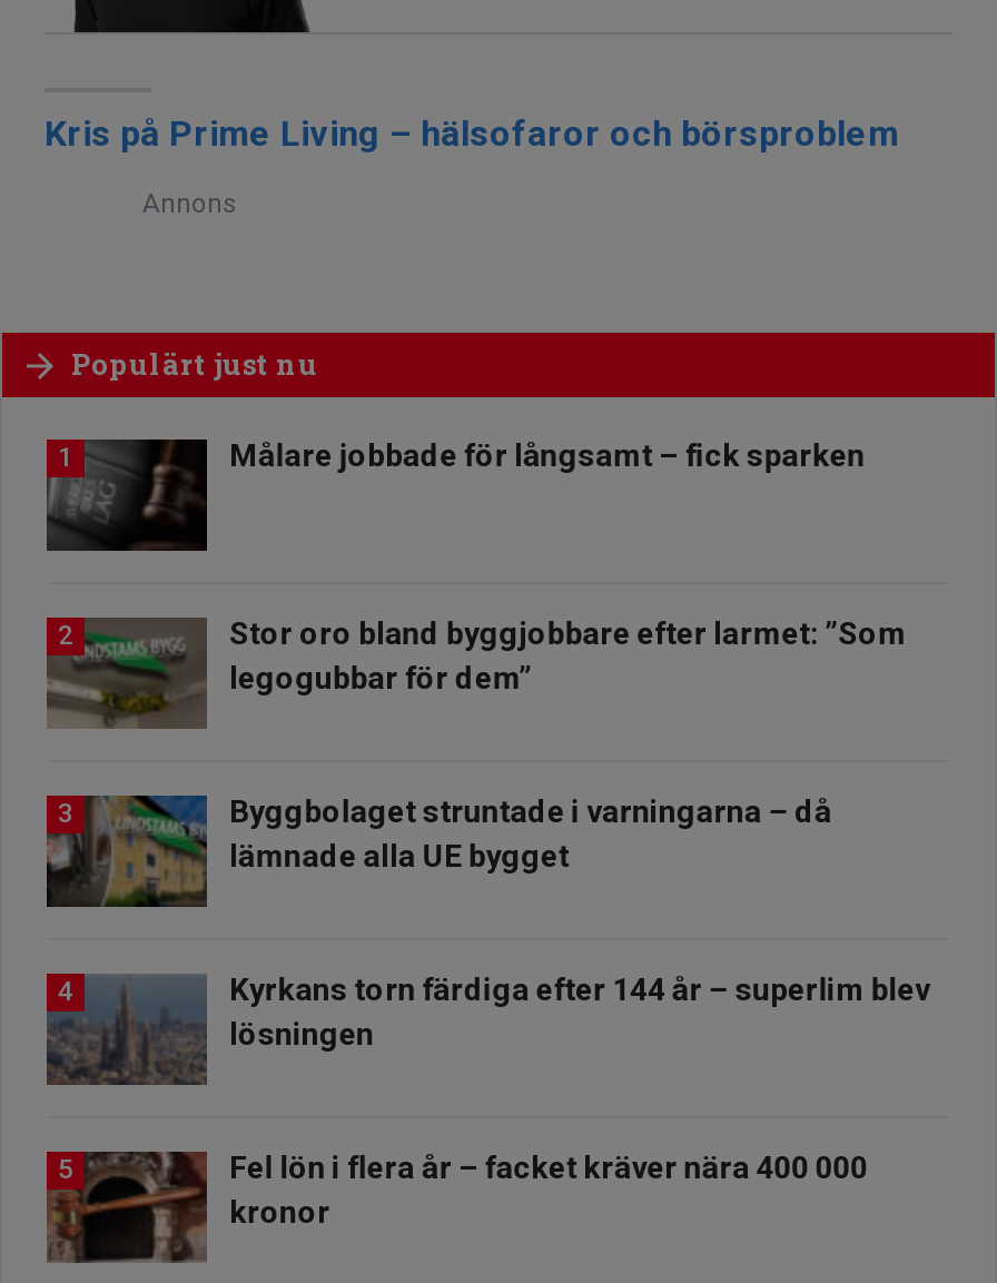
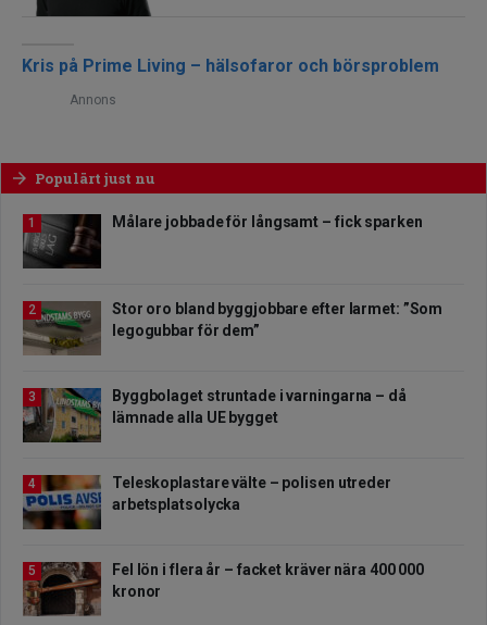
[47,971,930,1086] [image] | Kyrkans torn färdiga efter 144 år – superlim blev | lösningen -> [24,474,391,530] [image] | Teleskoplastare välte – polisen utreder | arbetsplatsolycka

